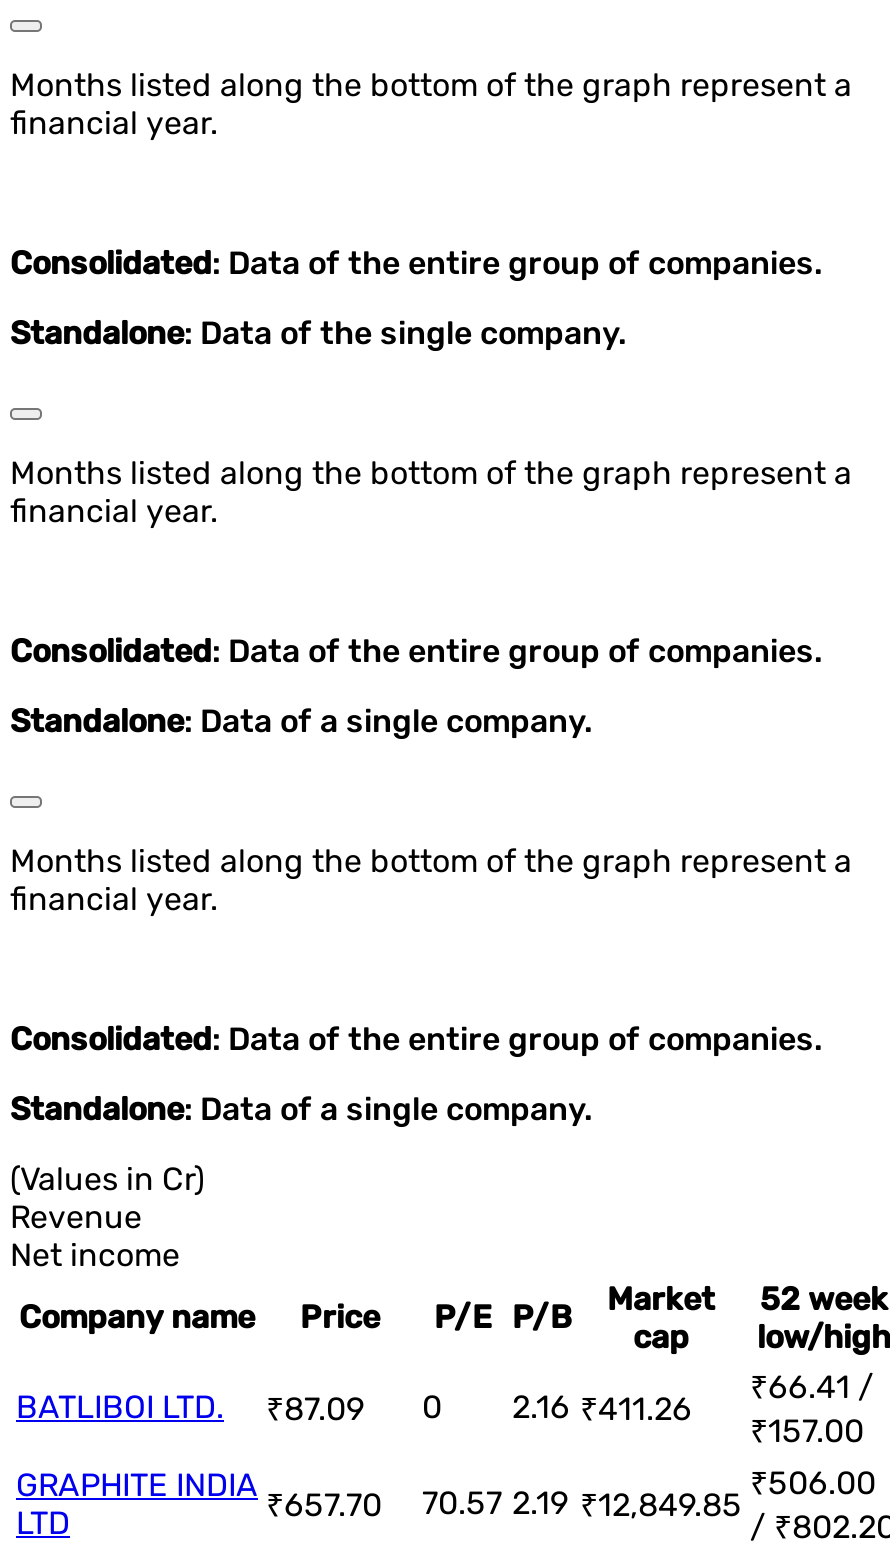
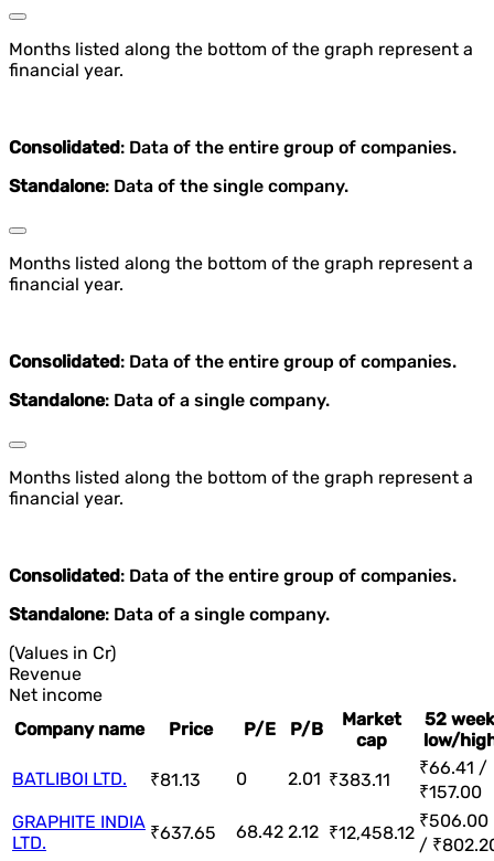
[266,1390,364,1428] ₹87.09 -> [150,769,201,790] ₹81.13
[512,1388,692,1428] 2.16 ₹411.26 -> [288,768,390,790] 2.01 ₹383.11
[16,1484,742,1542] LTD | ₹657.70 | 70.57 2.19 ₹12,849.85 -> [12,821,415,853] LTD. | ₹637.65 | 68.42 2.12 ₹12,458.12

